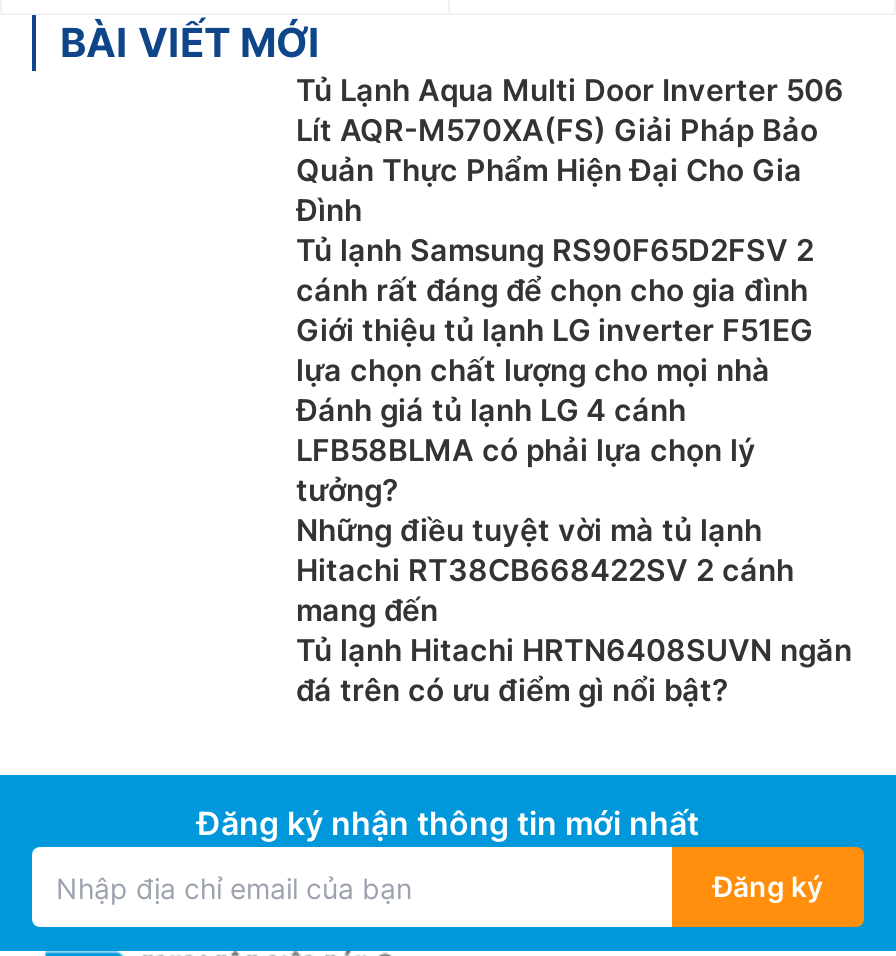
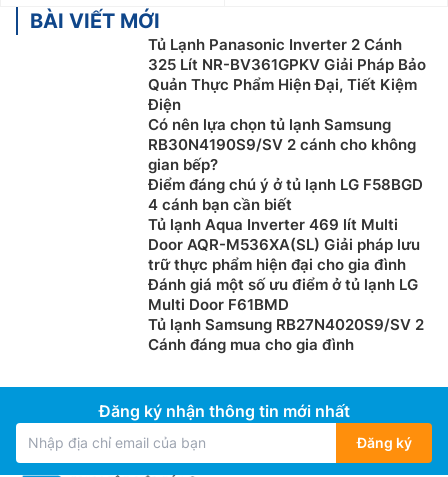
[296,72,852,710] Tủ Lạnh Aqua Multi Door Inverter 506 | Lít AQR-M570XA(FS) Giải Pháp Bảo | Quản Thực Phẩm Hiện Đại Cho Gia | Đình | Tủ lạnh Samsung RS90F65D2FSV 2 | cánh rất đáng để chọn cho gia đình | Giới thiệu tủ lạnh LG inverter F51EG | lựa chọn chất lượng cho mọi nhà | Đánh giá tủ lạnh LG 4 cánh | LFB58BLMA có phải lựa chọn lý | tưởng? | Những điều tuyệt vời mà tủ lạnh | Hitachi RT38CB668422SV 2 cánh | mang đến | Tủ lạnh Hitachi HRTN6408SUVN ngăn | đá trên có ưu điểm gì nổi bật? -> [148,35,426,354] Tủ Lạnh Panasonic Inverter 2 Cánh | 325 Lít NR-BV361GPKV Giải Pháp Bảo | Quản Thực Phẩm Hiện Đại, Tiết Kiệm | Điện | Có nên lựa chọn tủ lạnh Samsung | RB30N4190S9/SV 2 cánh cho không | gian bếp? | Điểm đáng chú ý ở tủ lạnh LG F58BGD | 4 cánh bạn cần biết | Tủ lạnh Aqua Inverter 469 lít Multi | Door AQR-M536XA(SL) Giải pháp lưu | trữ thực phẩm hiện đại cho gia đình | Đánh giá một số ưu điểm ở tủ lạnh LG | Multi Door F61BMD | Tủ lạnh Samsung RB27N4020S9/SV 2 | Cánh đáng mua cho gia đình

